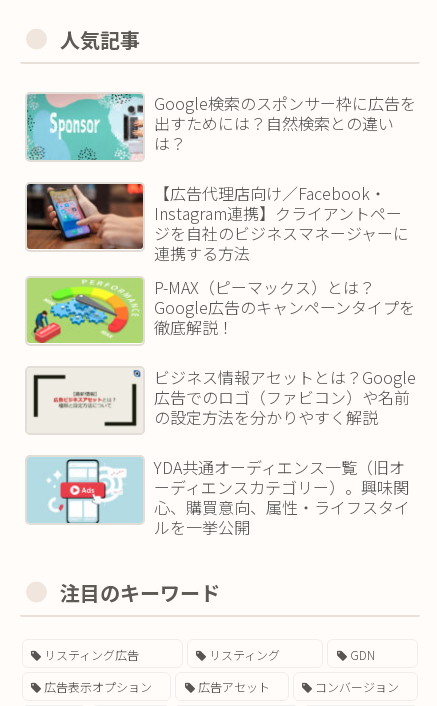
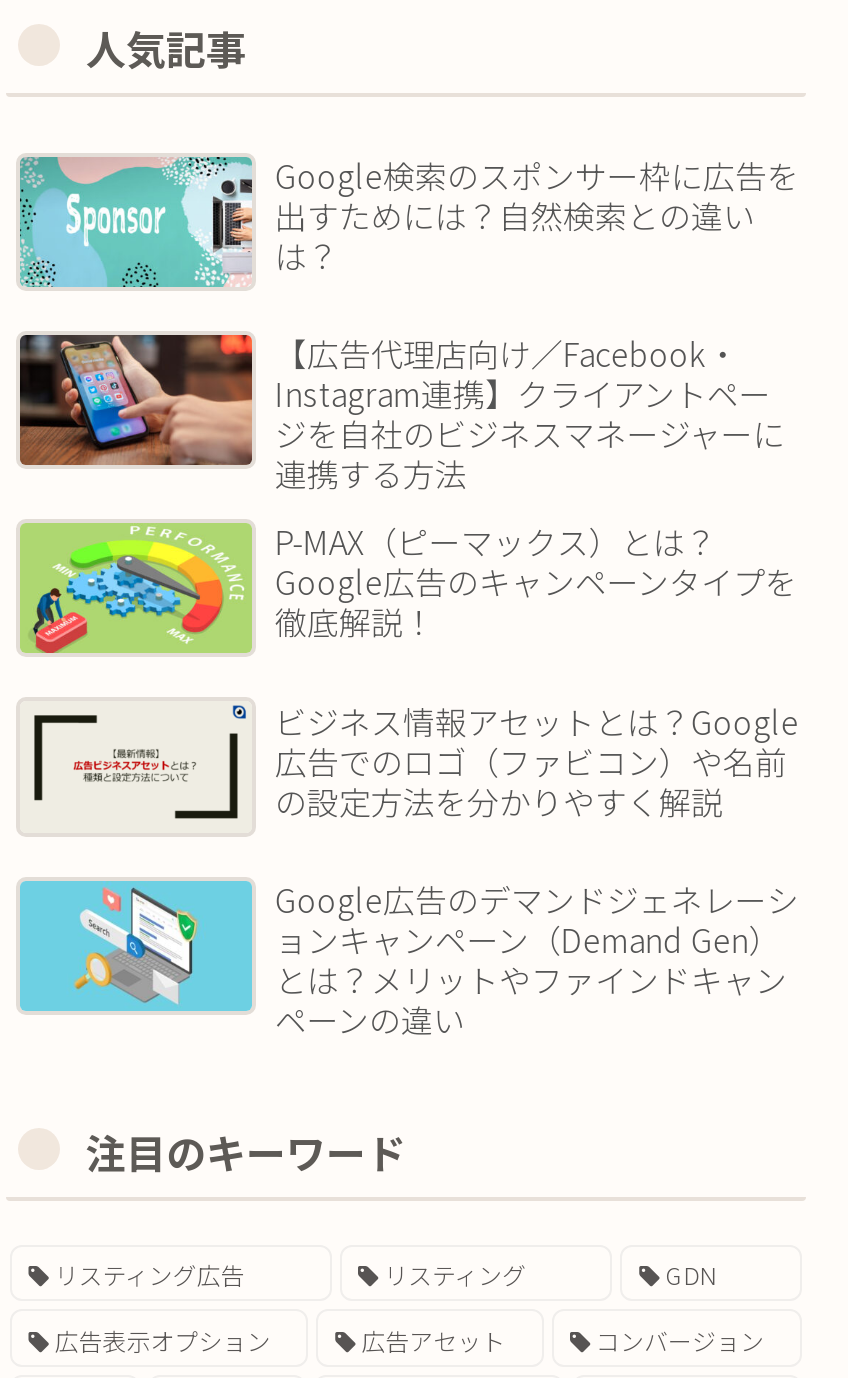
[28,455,410,539] [image] | YDA共通オーディエンス一覧（旧オ | ーディエンスカテゴリー）。興味関 | 心、購買意向、属性・ライフスタイ | ルを一挙公開 -> [20,875,799,1043] [image] | Google広告のデマンドジェネレーシ | ョンキャンペーン（Demand Gen） | とは？メリットやファインドキャン | ペーンの違い

